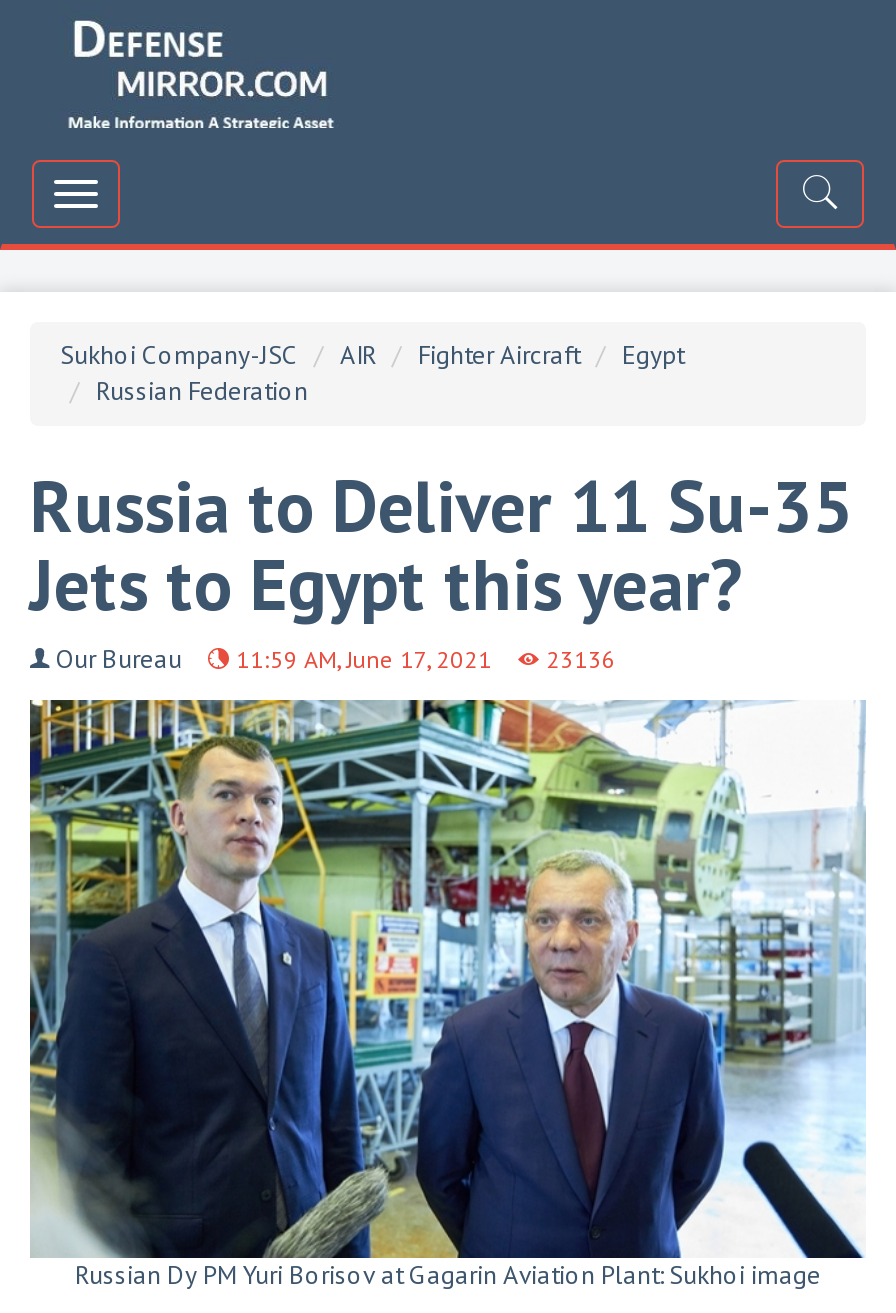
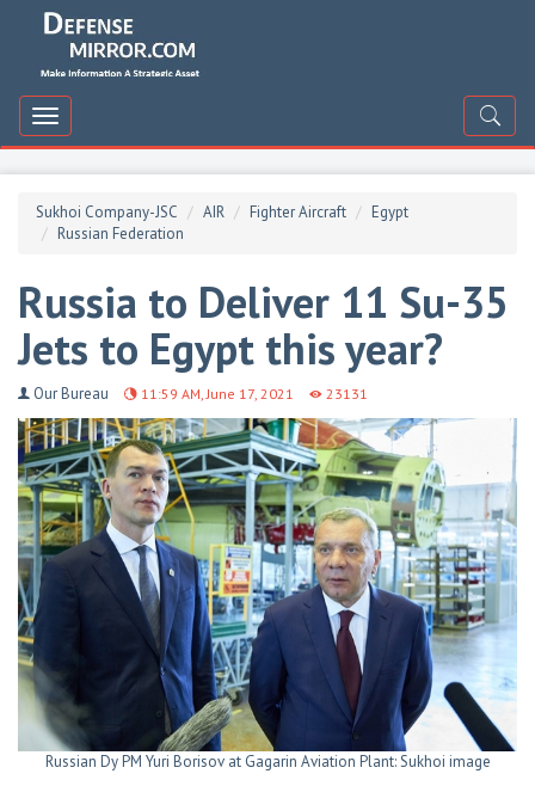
[50,642,616,676] Our Bureau 11:59 AM, June 17, 2021 23136 -> [30,383,368,404] Our Bureau 11:59 AM, June 17, 2021 23131

